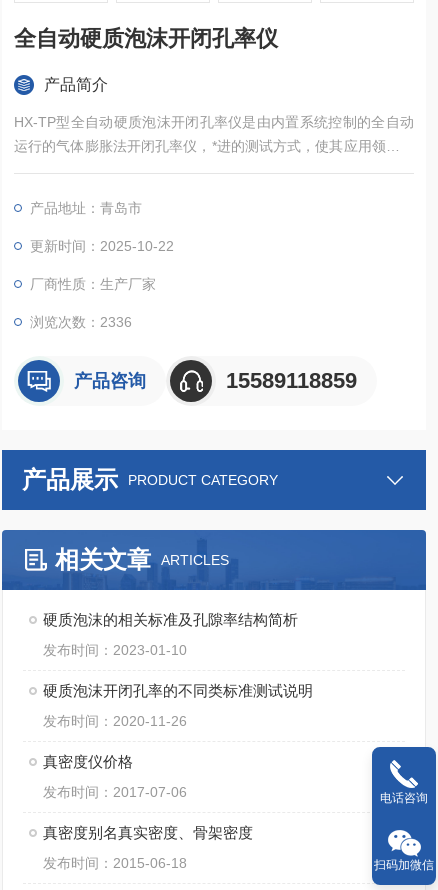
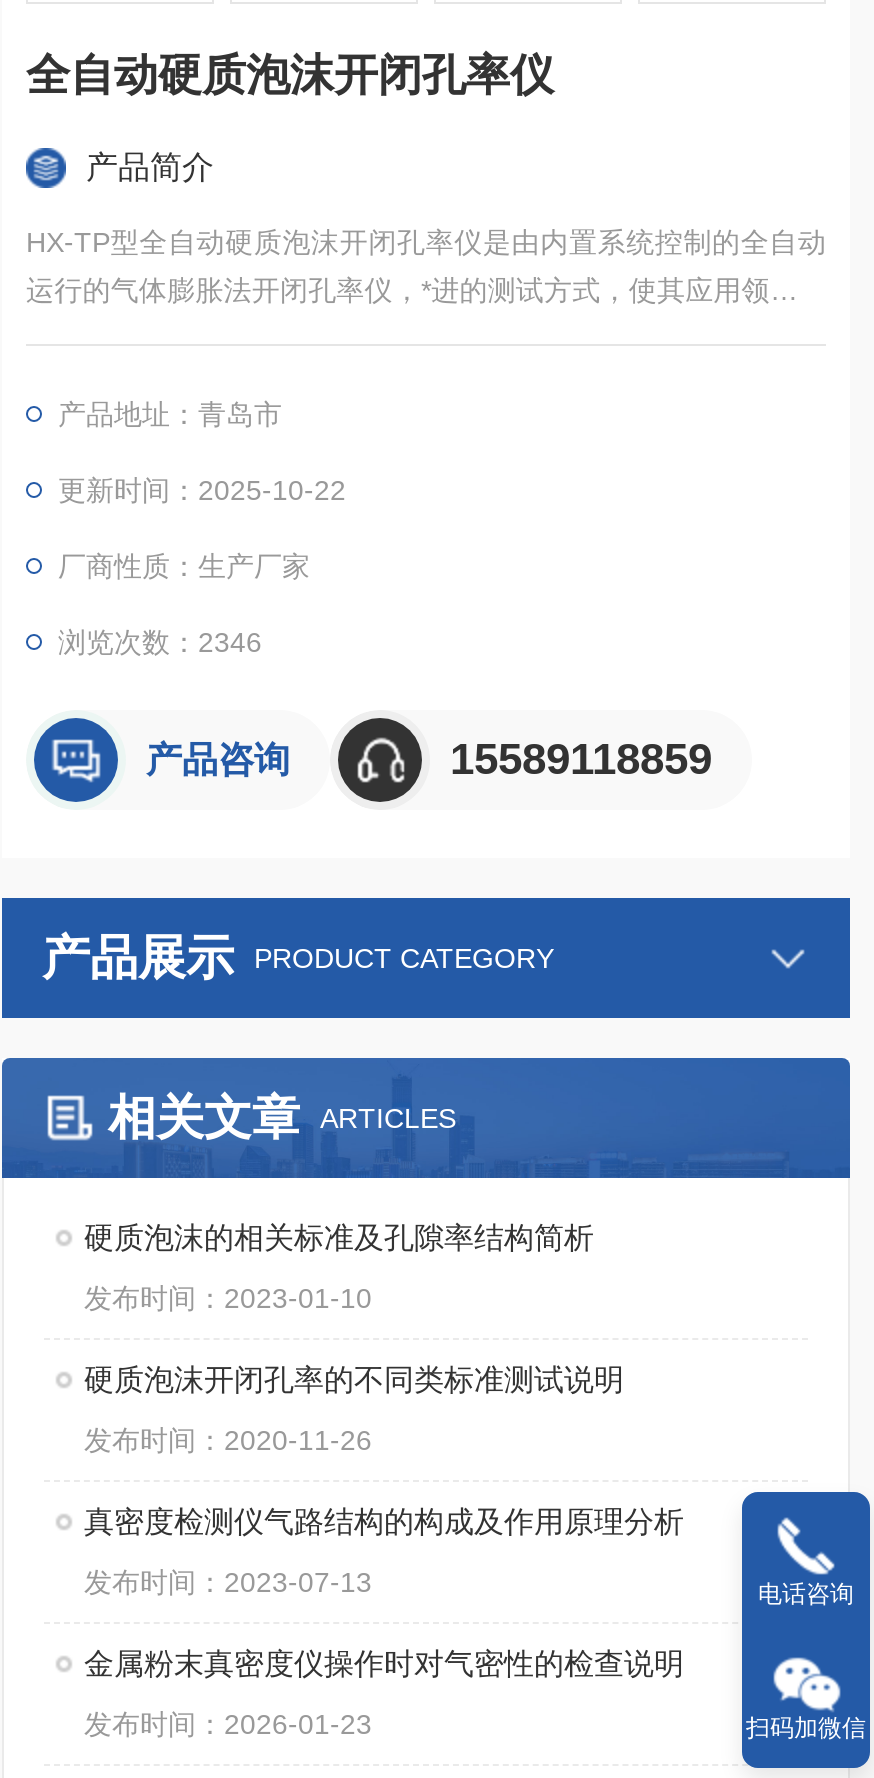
[30,314,132,330] 浏览次数：2336 -> [58,626,262,658] 浏览次数：2346
[43,753,133,770] 真密度仪价格 -> [84,1504,684,1538] 真密度检测仪气路结构的构成及作用原理分析
[43,784,187,800] 发布时间：2017-07-06 -> [84,1566,372,1598] 发布时间：2023-07-13
[43,824,253,841] 真密度别名真实密度、骨架密度 -> [84,1646,684,1680] 金属粉末真密度仪操作时对气密性的检查说明
[43,855,187,871] 发布时间：2015-06-18 -> [84,1708,372,1740] 发布时间：2026-01-23

